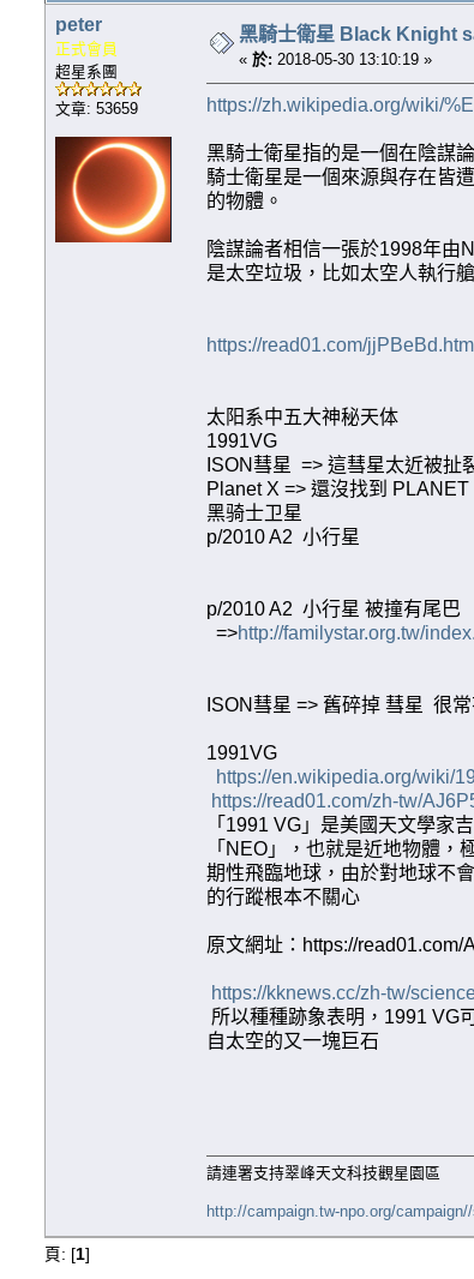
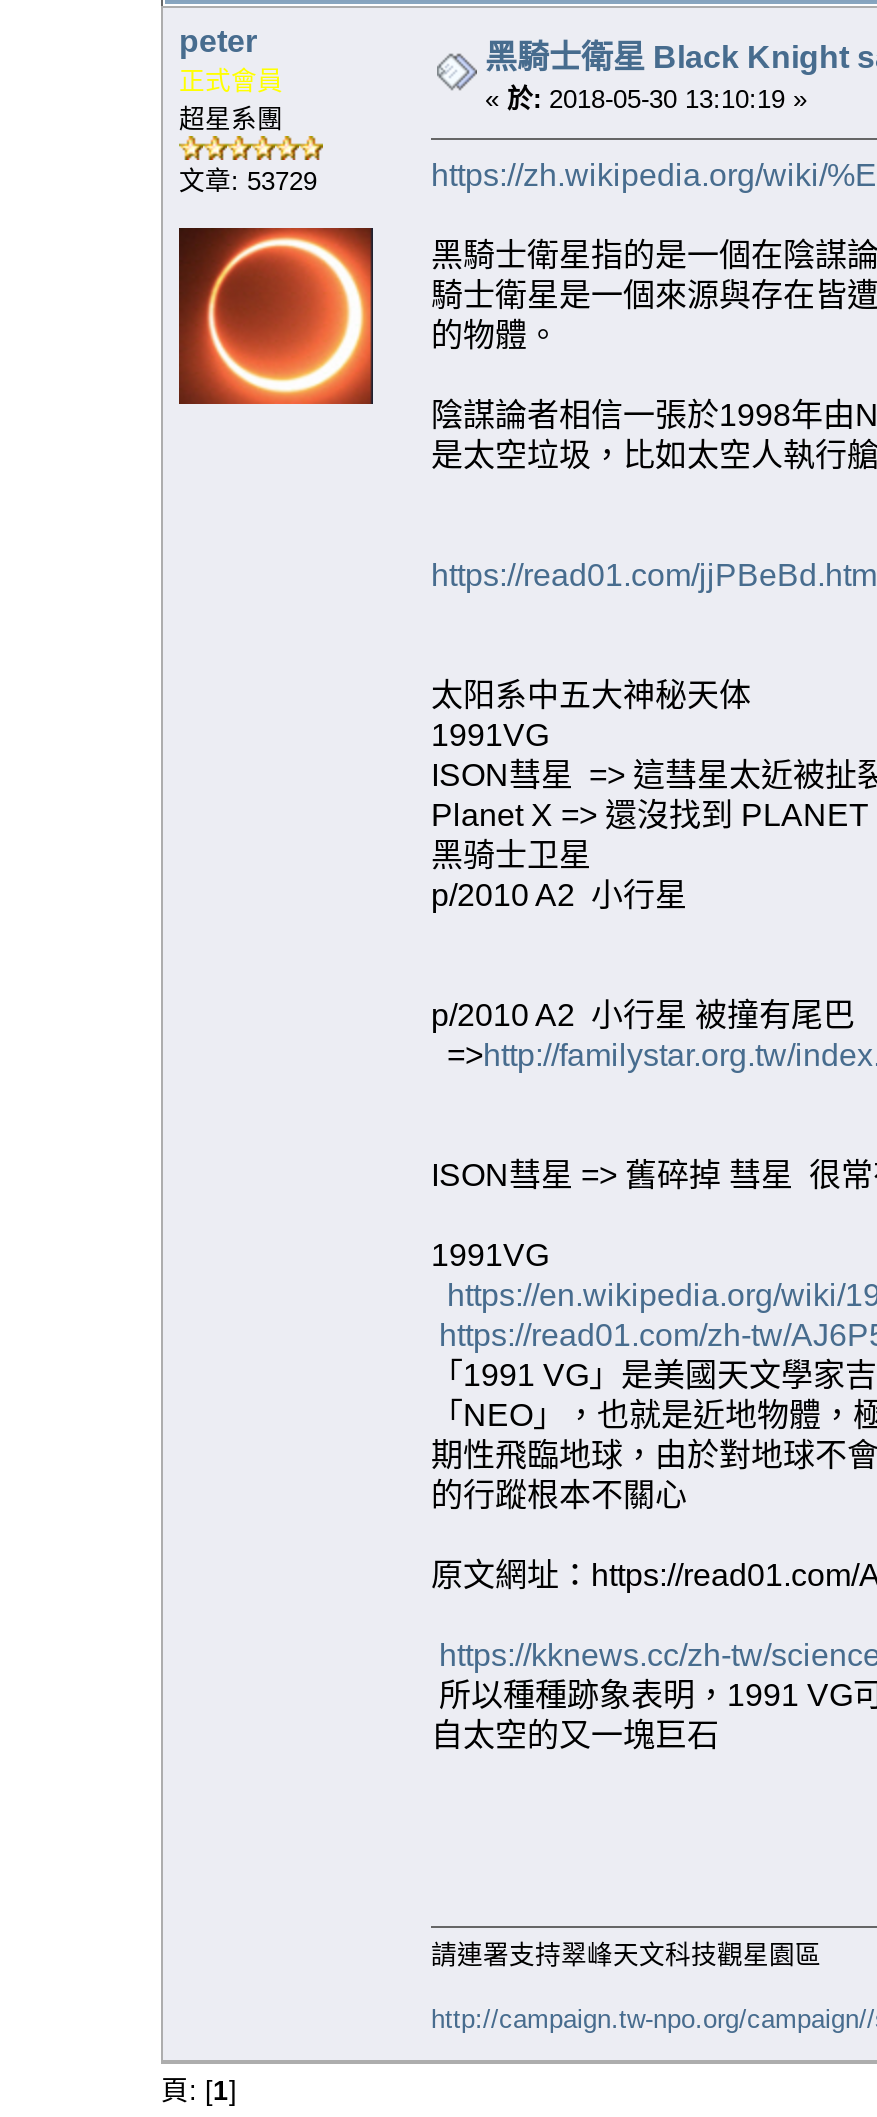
[55,99,138,117] 文章: 53659 -> [179,165,317,195] 文章: 53729

